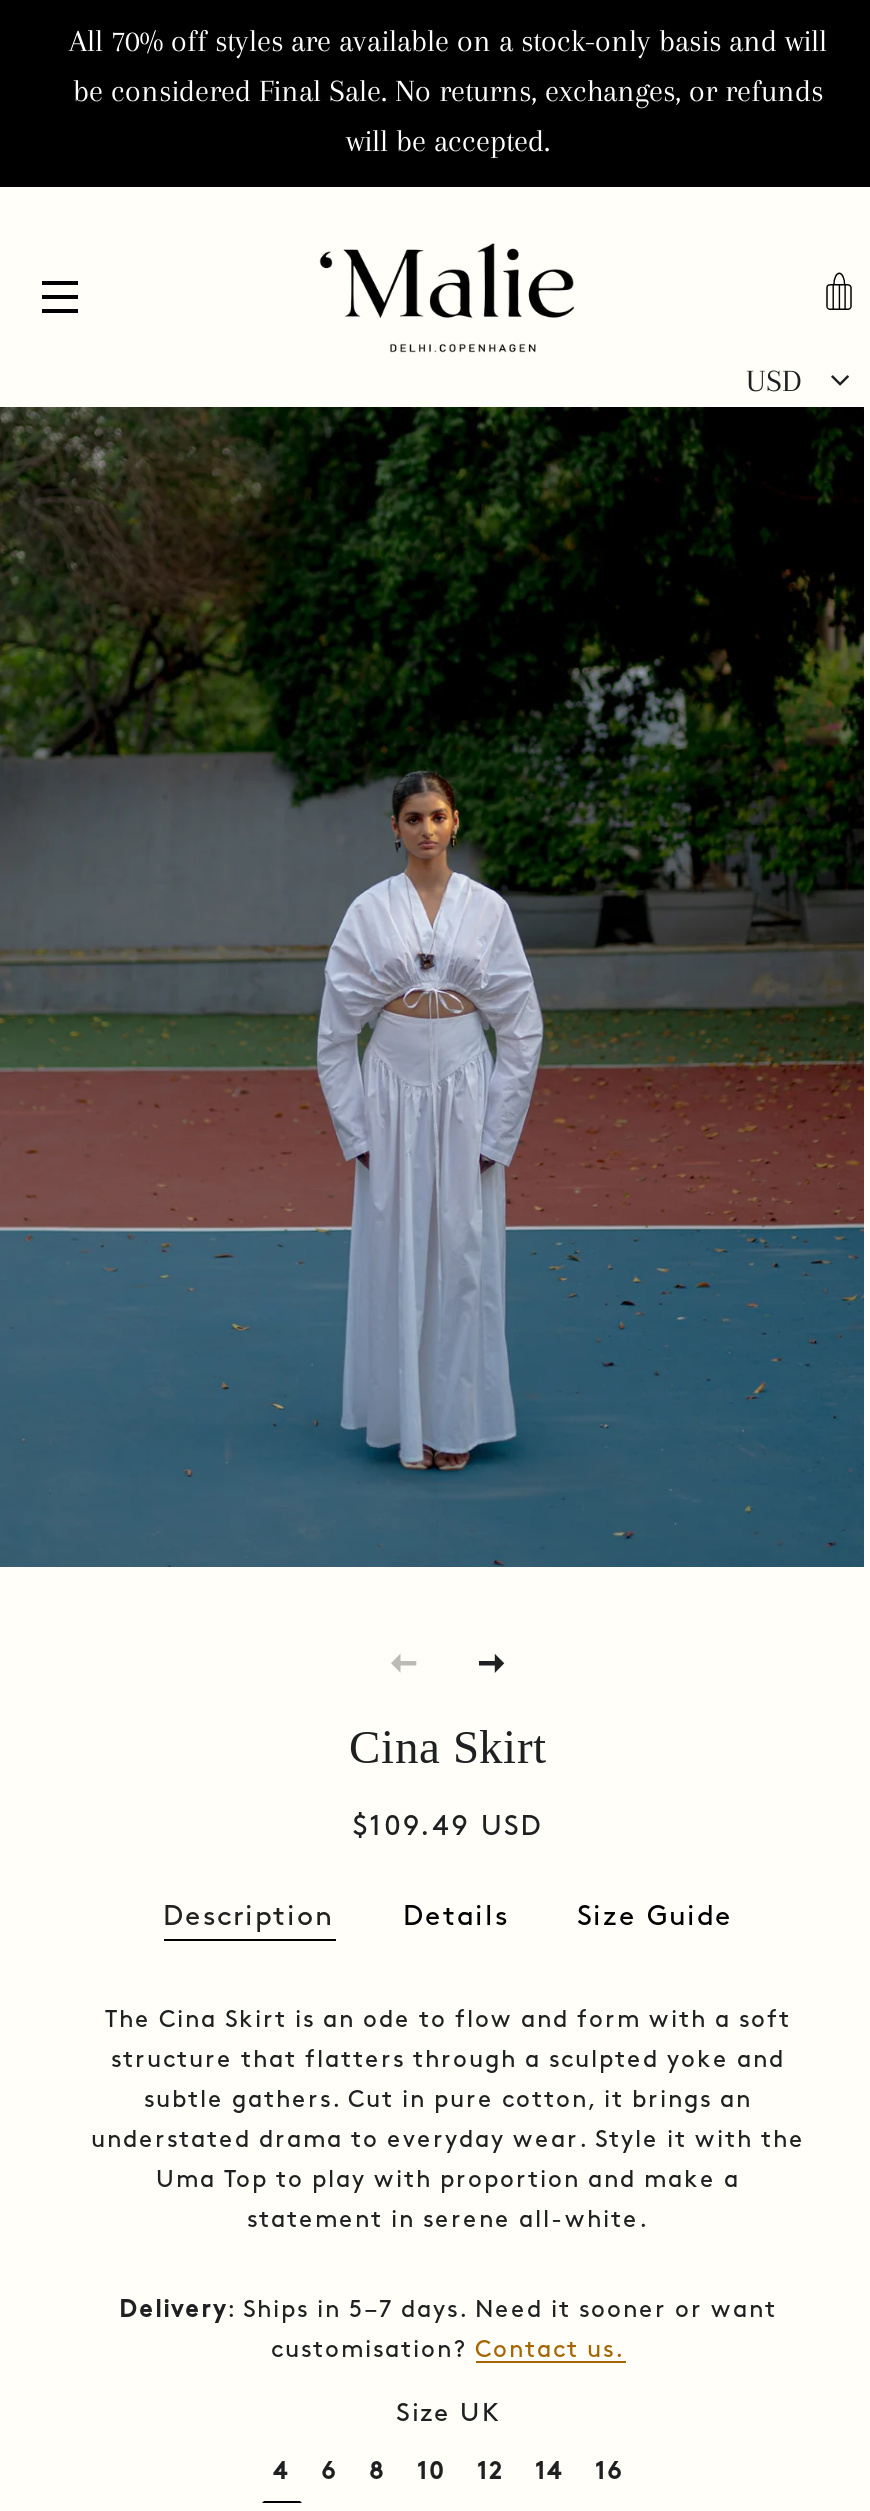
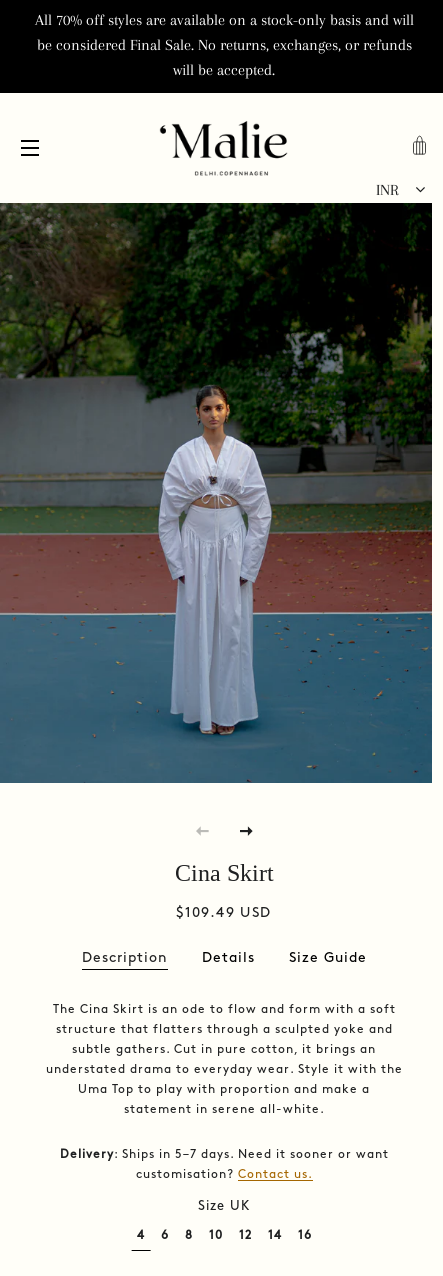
[746,363,802,399] USD -> [376,181,398,199] INR

